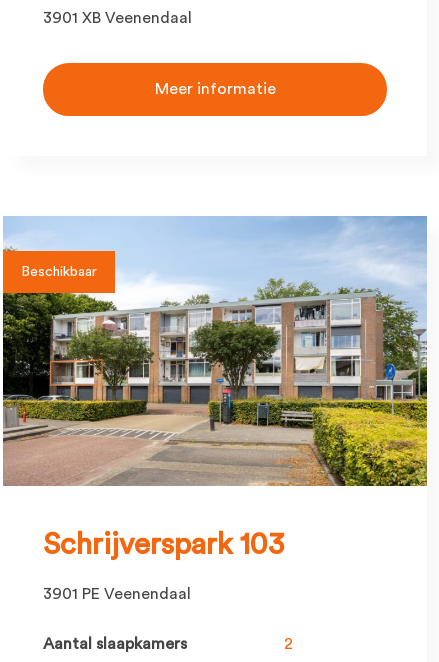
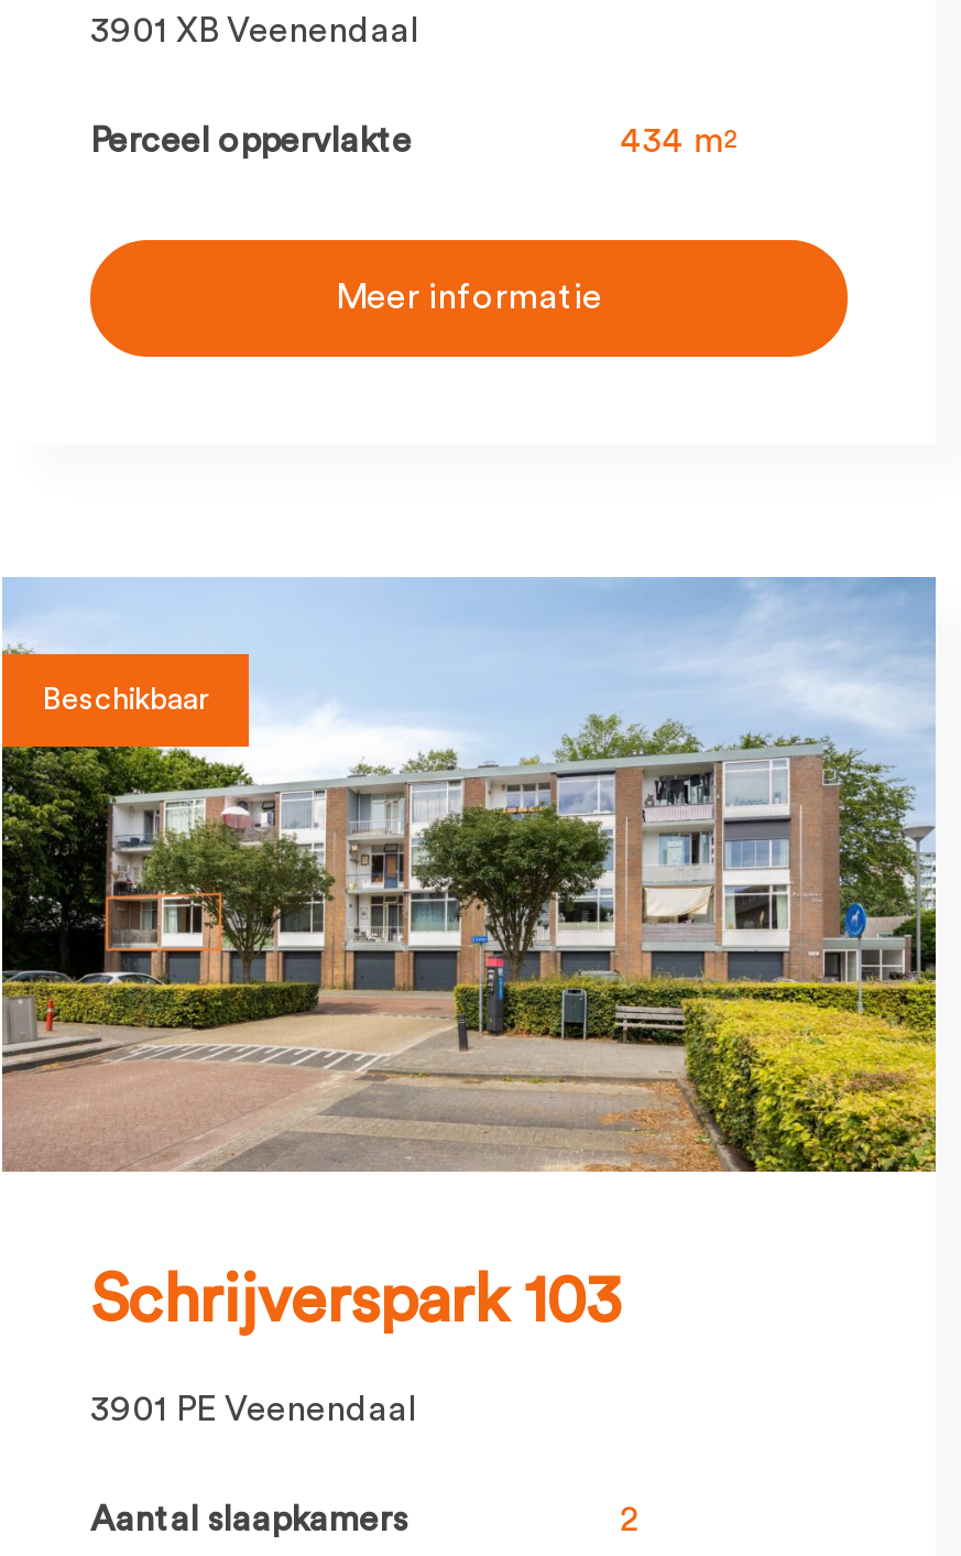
none -> [90,123,739,159] Perceel oppervlakte | 434 m2

